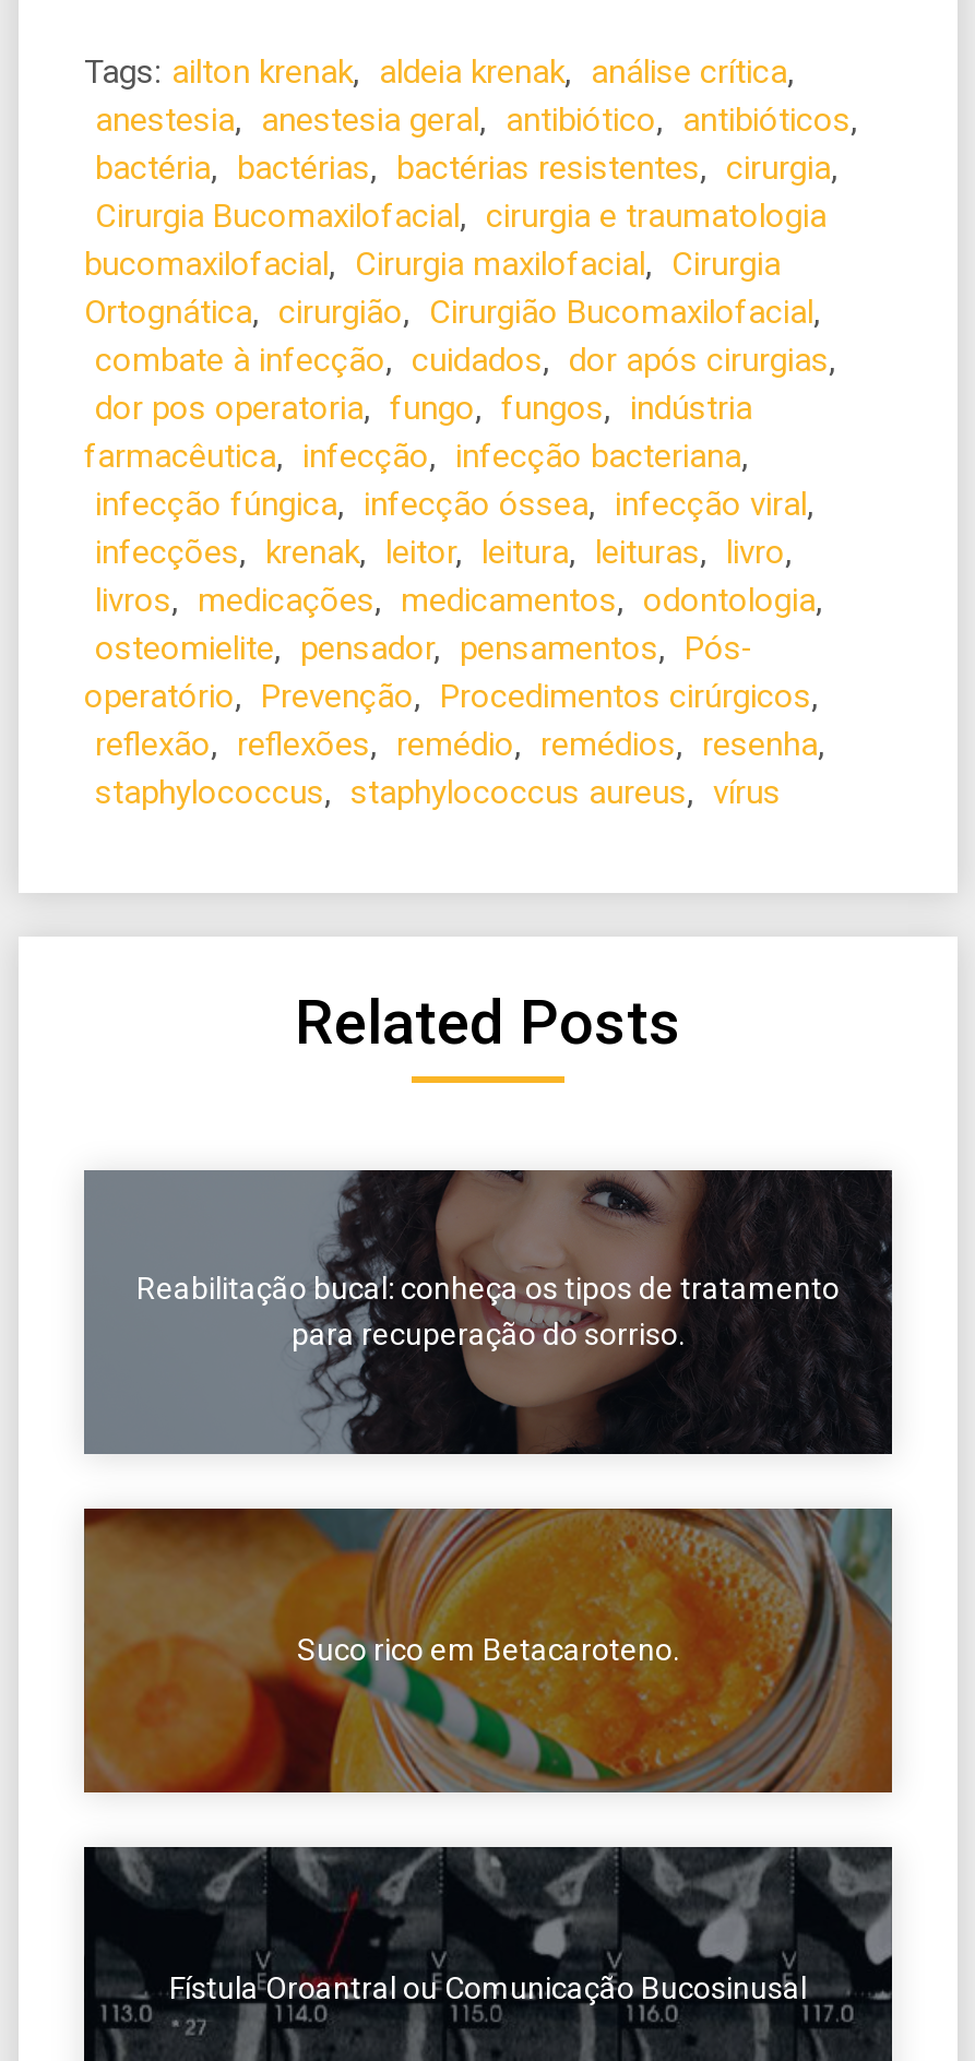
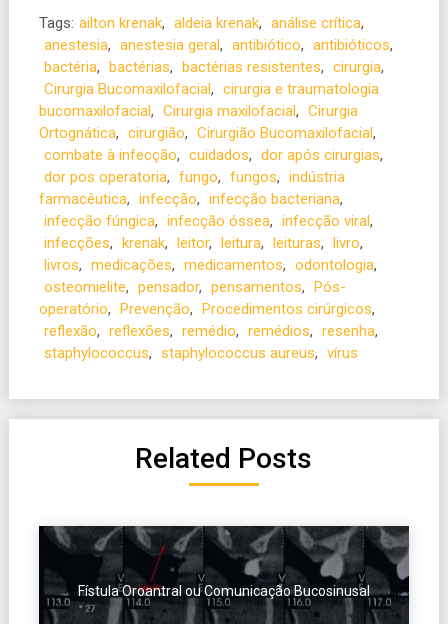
[84,1168,892,1458] [image] | Reabilitação bucal: conheça os tipos de tratamento | para recuperação do sorriso. -> none
[82,1506,894,1797] [image] | Suco rico em Betacaroteno. -> none

